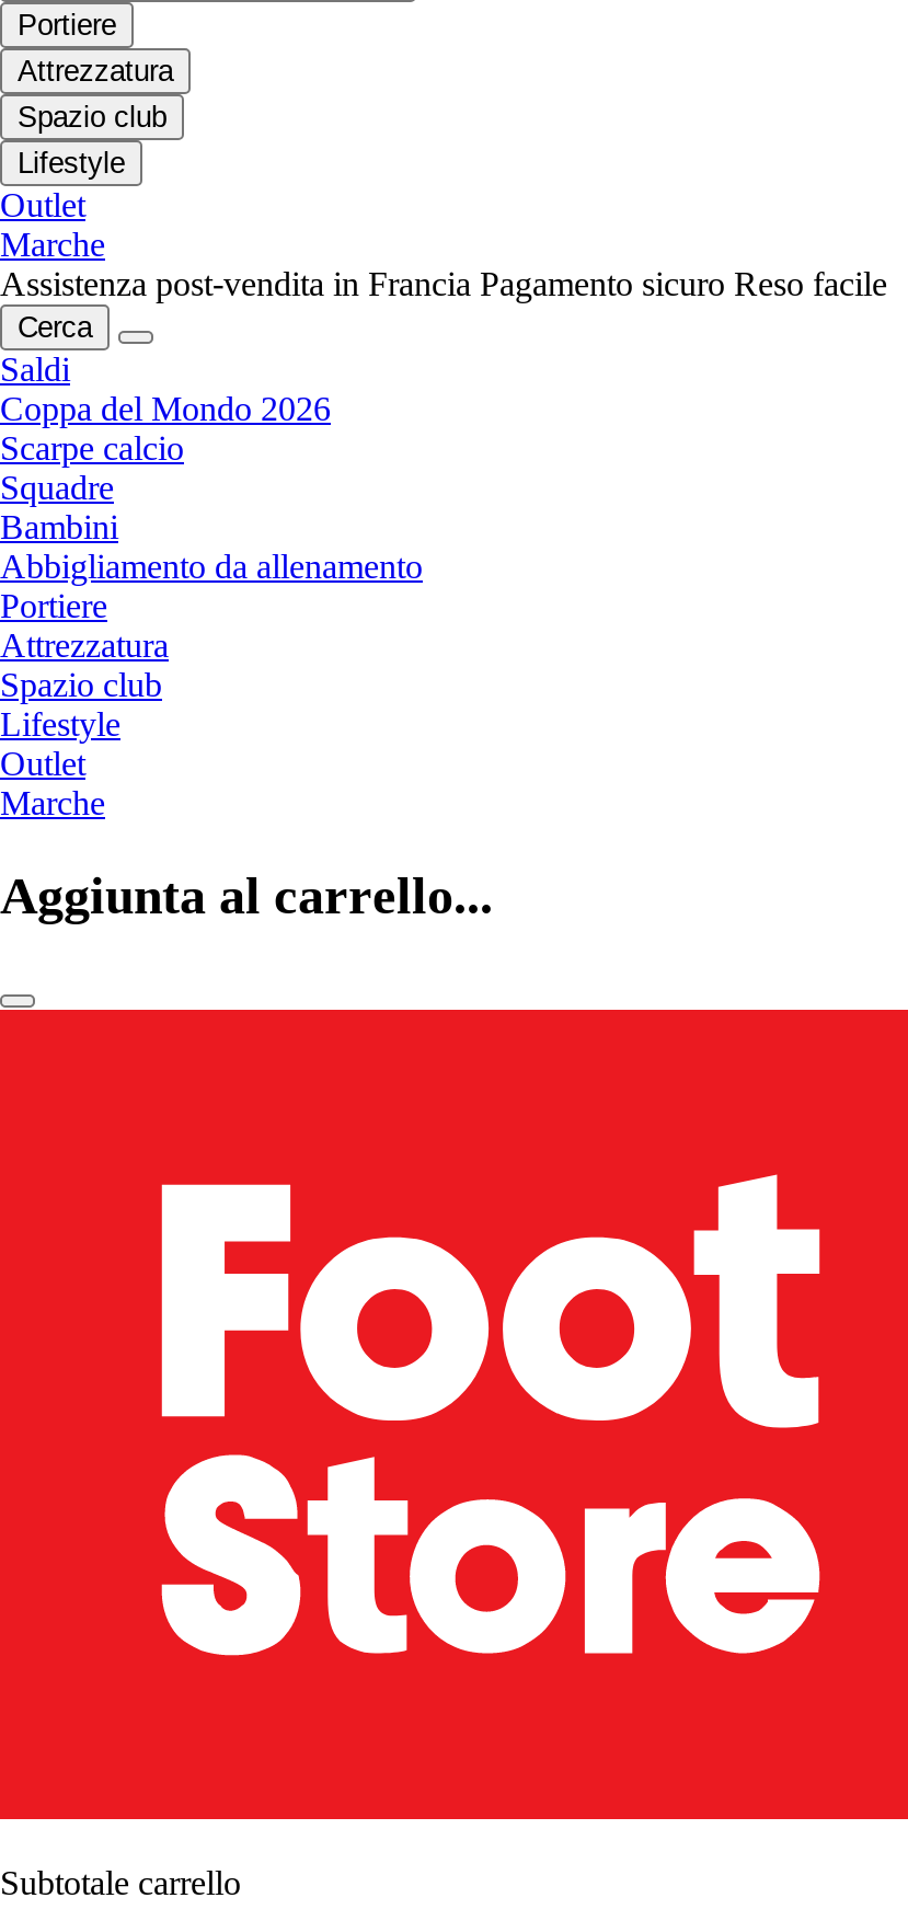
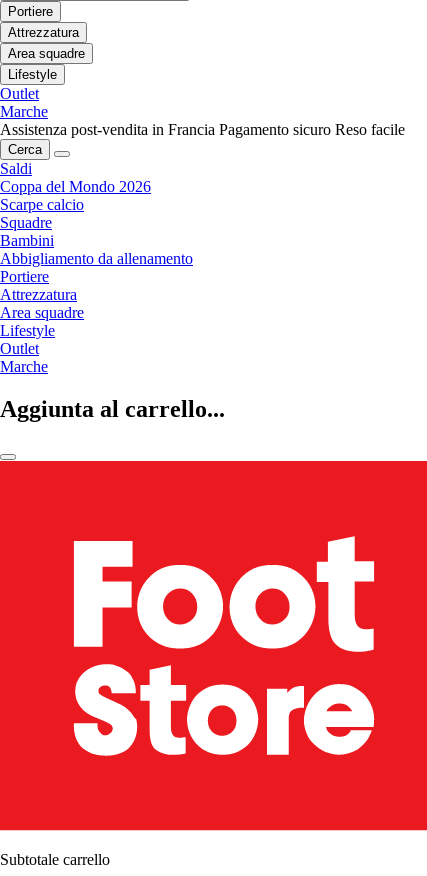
[18,102,166,135] Spazio club -> [8,46,85,61] Area squadre
[0,667,162,704] Spazio club -> [0,304,84,321] Area squadre

